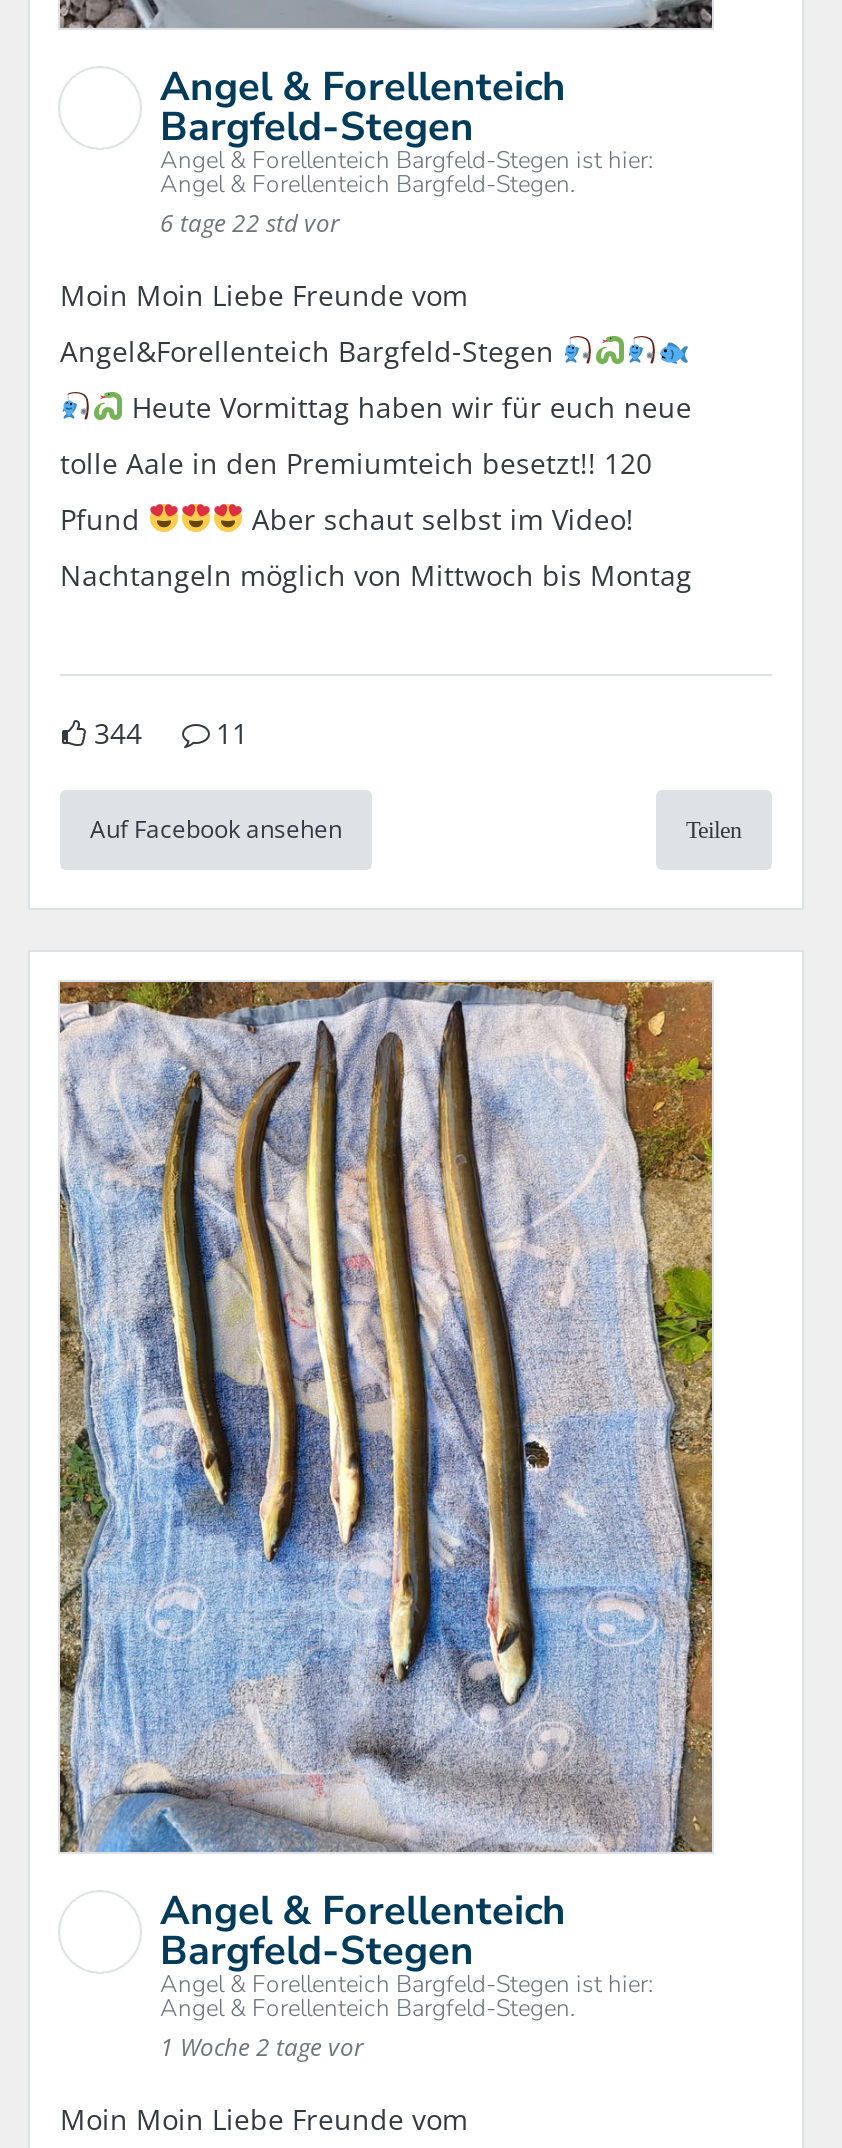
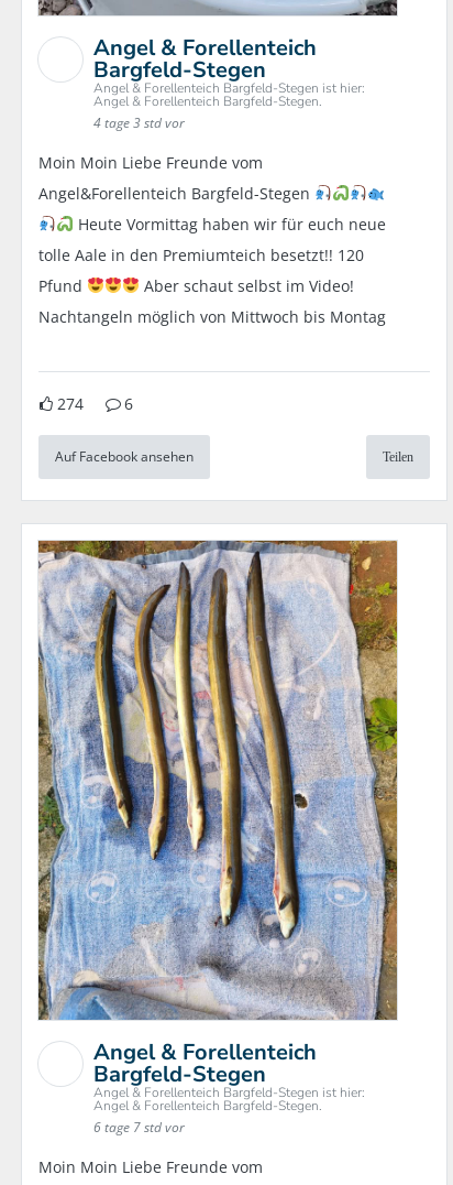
[160,206,340,240] 6 tage 22 std vor -> [93,113,185,132] 4 tage 3 std vor
[94,714,142,752] 344 -> [57,393,84,414] 274
[216,714,248,752] 11 -> [124,393,133,414] 6
[160,2029,364,2063] 1 Woche 2 tage vor -> [93,1117,185,1136] 6 tage 7 std vor

